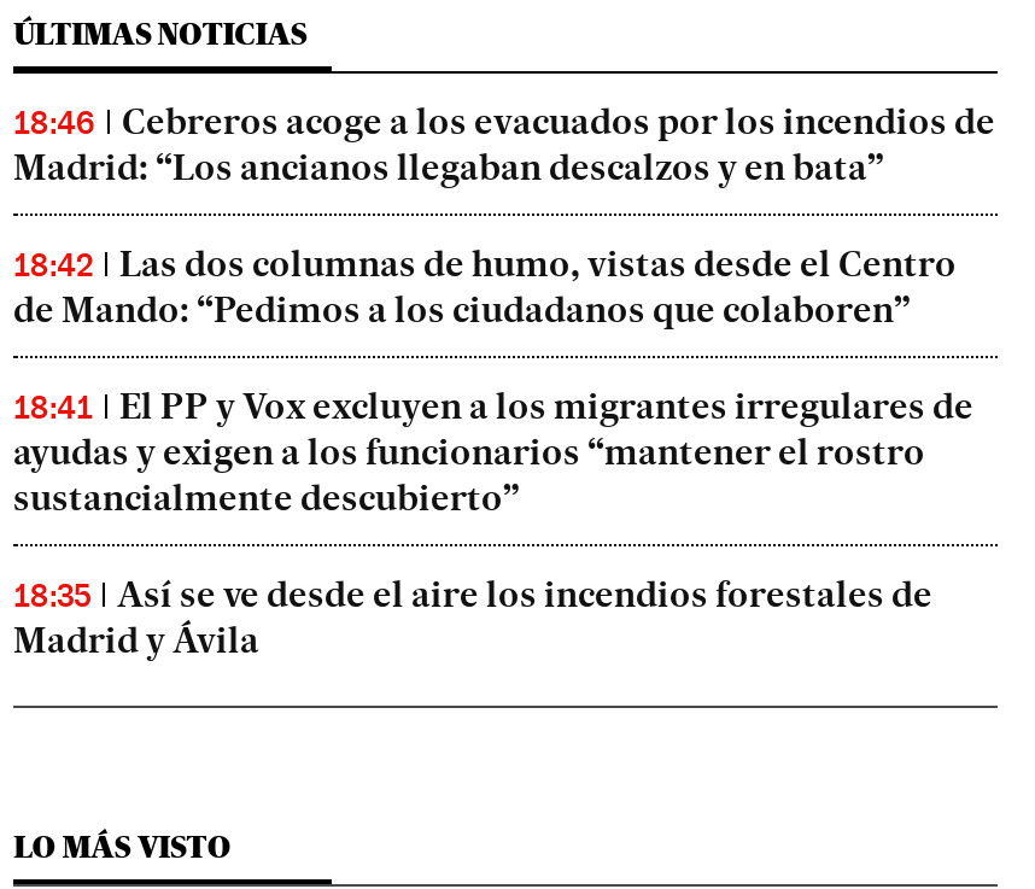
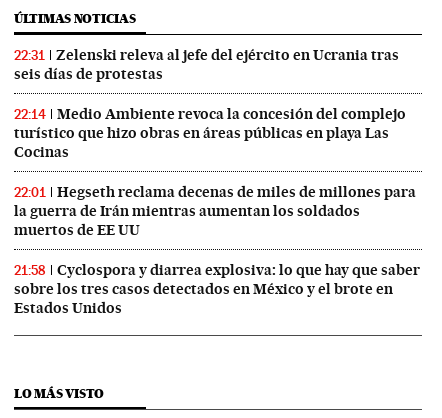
[13,102,995,191] 18:46 | Cebreros acoge a los evacuados por los incendios de | Madrid: “Los ancianos llegaban descalzos y en bata” -> [14,46,399,83] 22:31 | Zelenski releva al jefe del ejército en Ucrania tras | seis días de protestas
[13,244,957,333] 18:42 | Las dos columnas de humo, vistas desde el Centro | de Mando: “Pedimos a los ciudadanos que colaboren” -> [14,105,406,161] 22:14 | Medio Ambiente revoca la concesión del complejo | turístico que hizo obras en áreas públicas en playa Las | Cocinas
[13,386,973,522] 18:41 | El PP y Vox excluyen a los migrantes irregulares de | ayudas y exigen a los funcionarios “mantener el rostro | sustancialmente descubierto” -> [14,183,416,239] 22:01 | Hegseth reclama decenas de miles de millones para | la guerra de Irán mientras aumentan los soldados | muertos de EE UU
[13,575,932,664] 18:35 | Así se ve desde el aire los incendios forestales de | Madrid y Ávila -> [14,261,420,317] 21:58 | Cyclospora y diarrea explosiva: lo que hay que saber | sobre los tres casos detectados en México y el brote en | Estados Unidos

